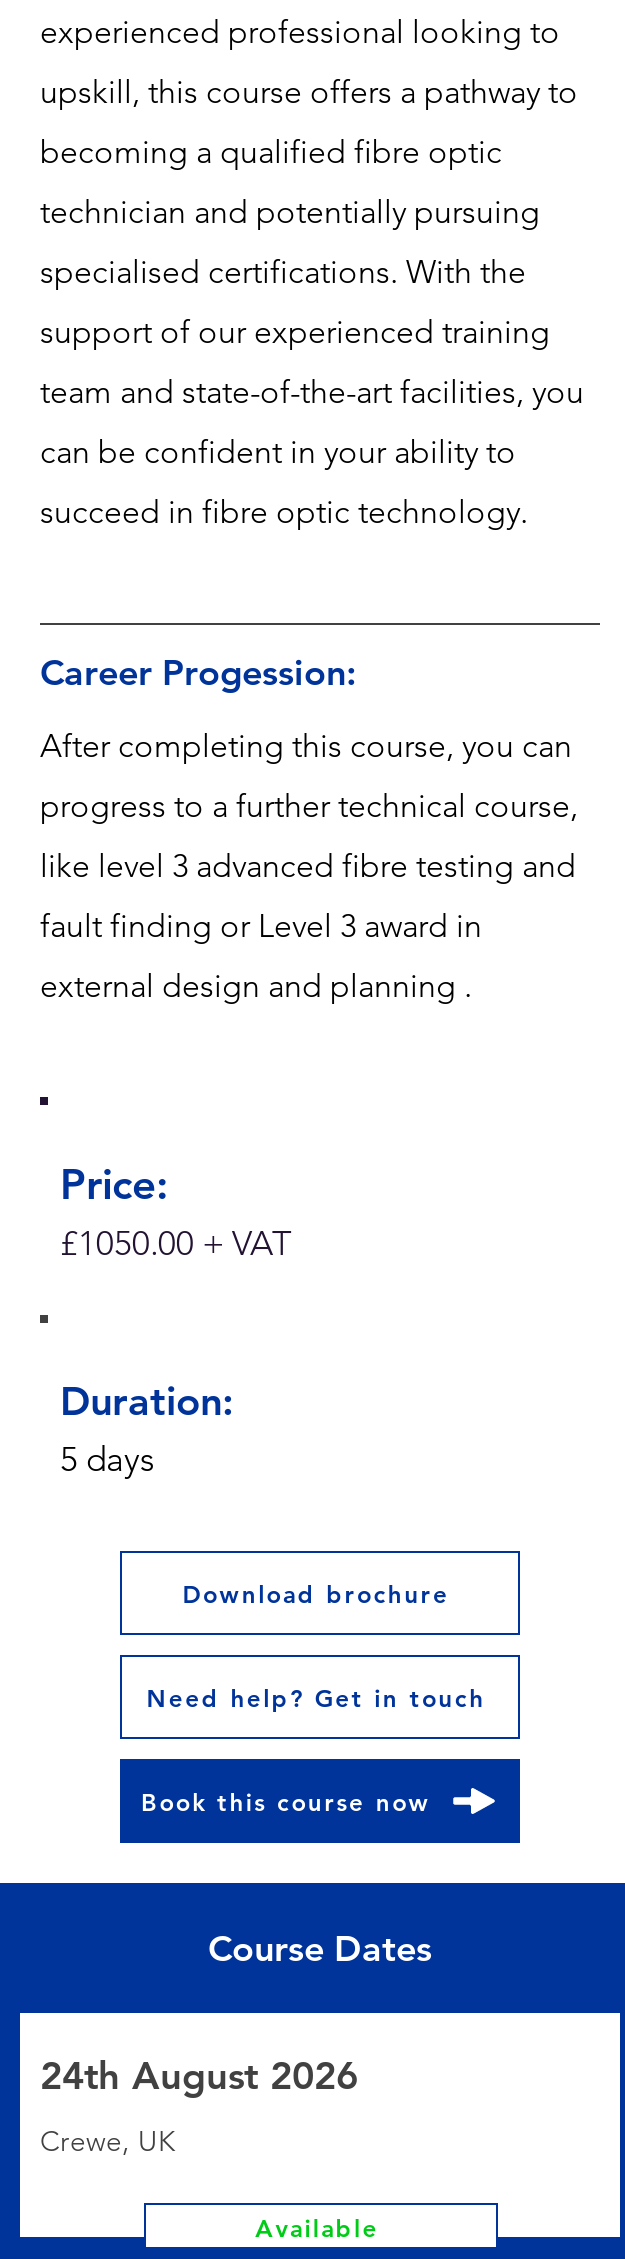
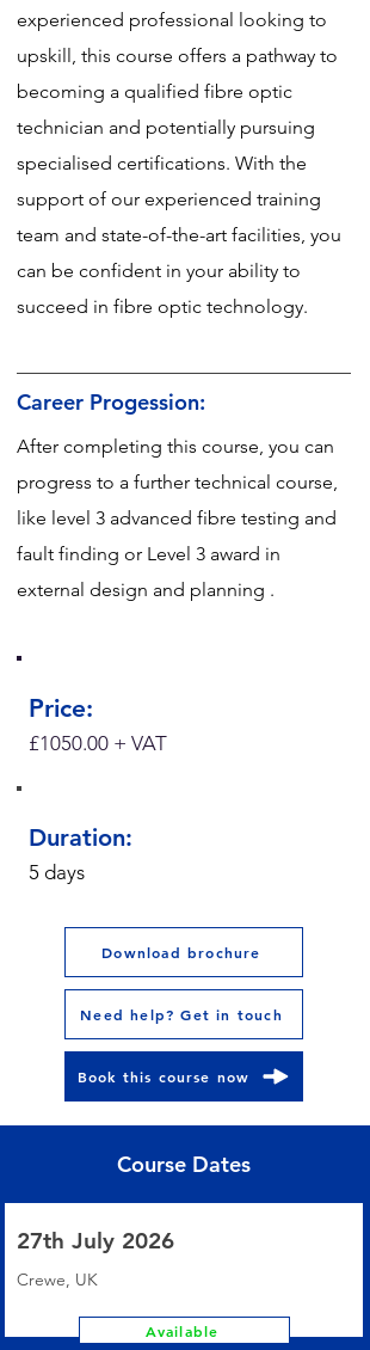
[40,2053,358,2099] 24th August 2026 -> [17,1227,174,1254] 27th July 2026

